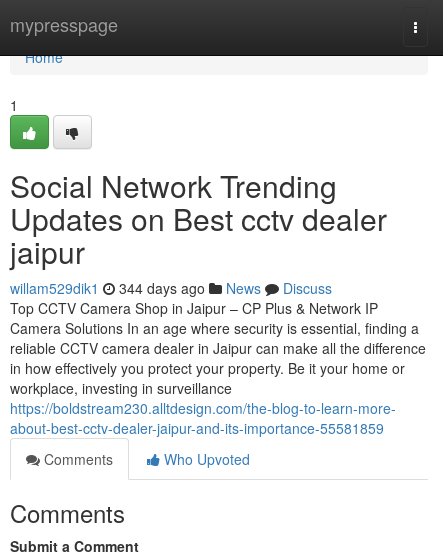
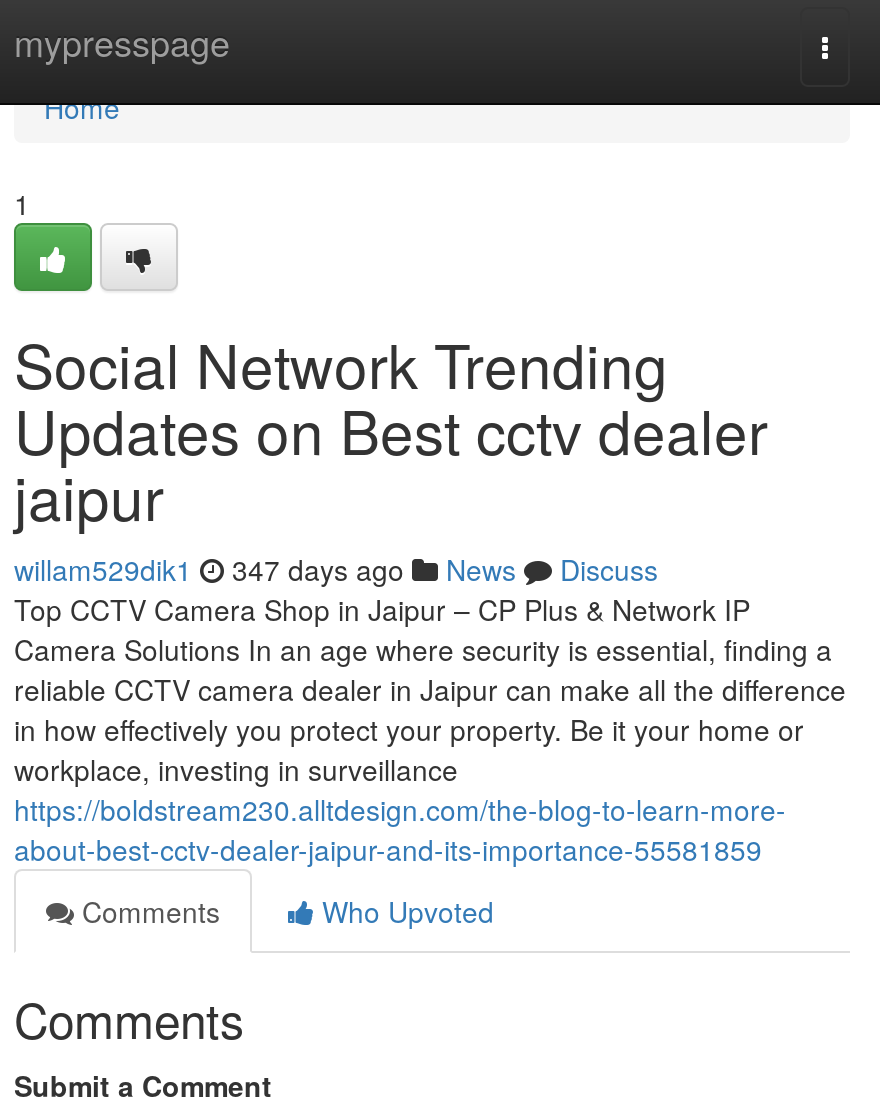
[10,278,332,298] willam529dik1 344 days ago News Discuss -> [14,549,658,589] willam529dik1 347 days ago News Discuss

